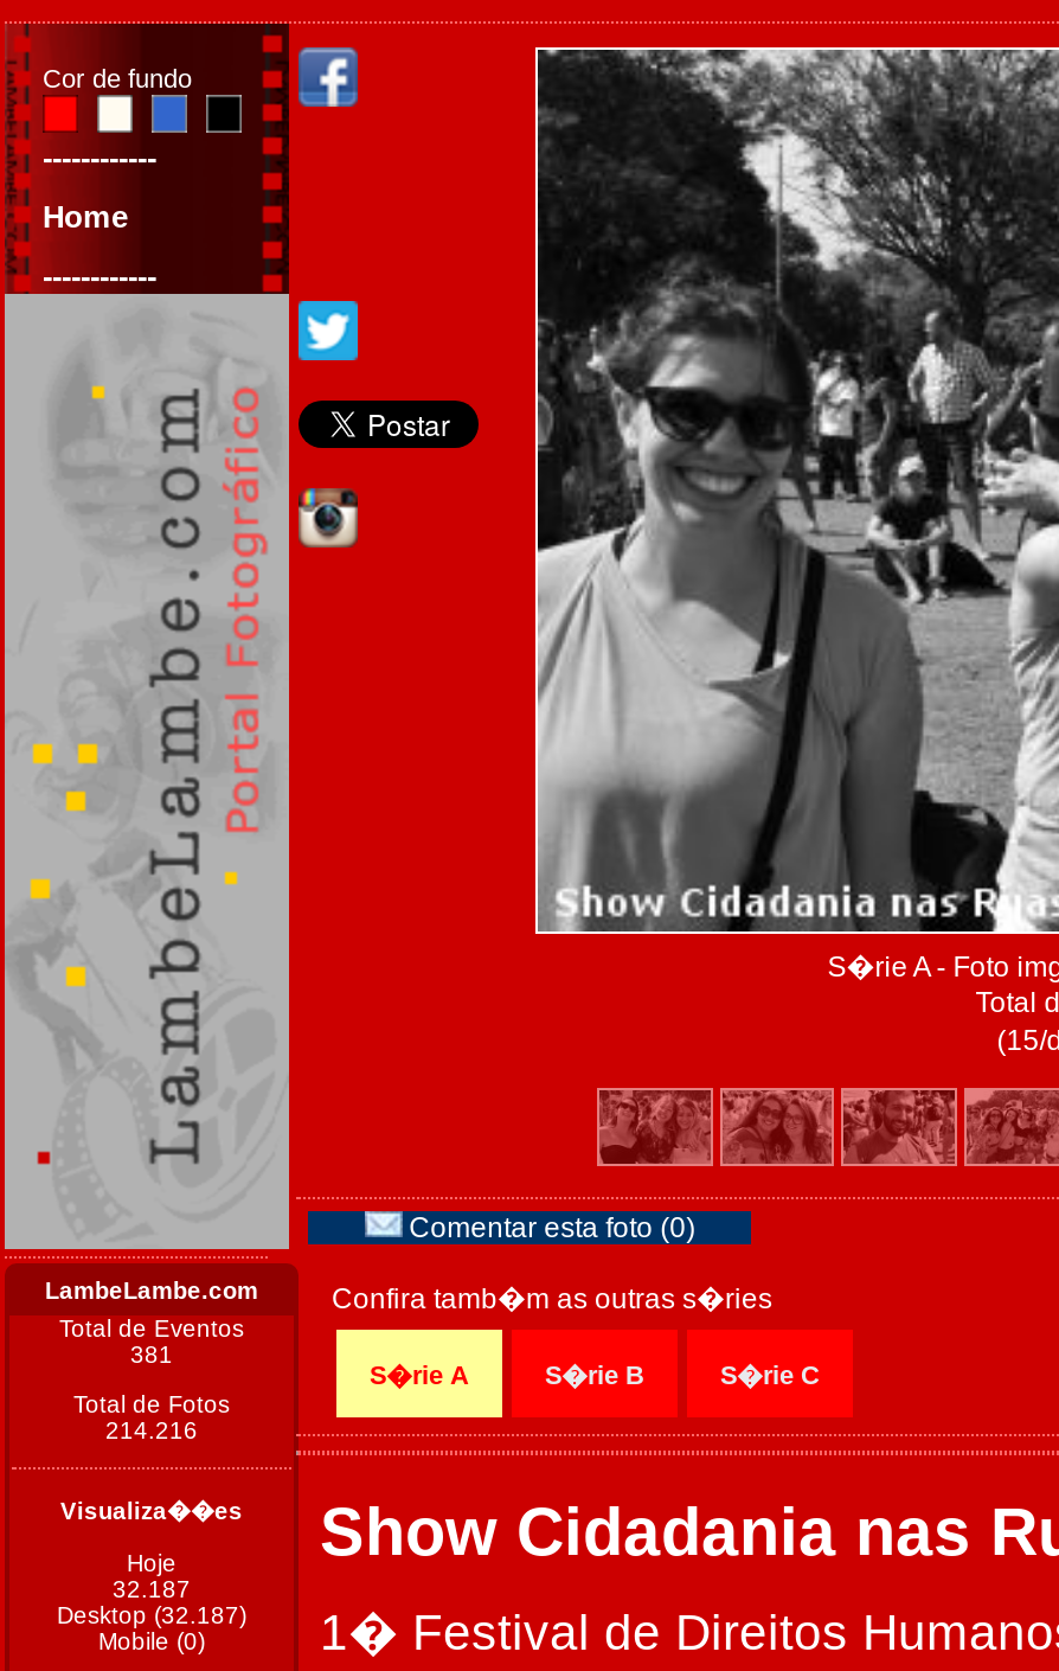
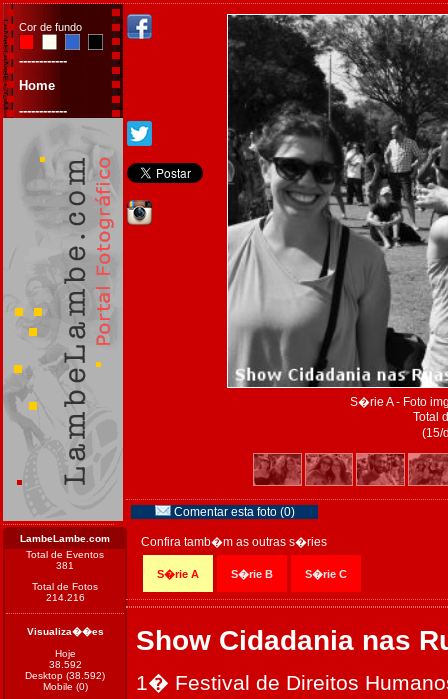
[113,1576,191,1602] 32.187 -> [48,659,81,670] 38.592
[57,1602,246,1628] Desktop (32.187) -> [25,670,105,681] Desktop (38.592)

